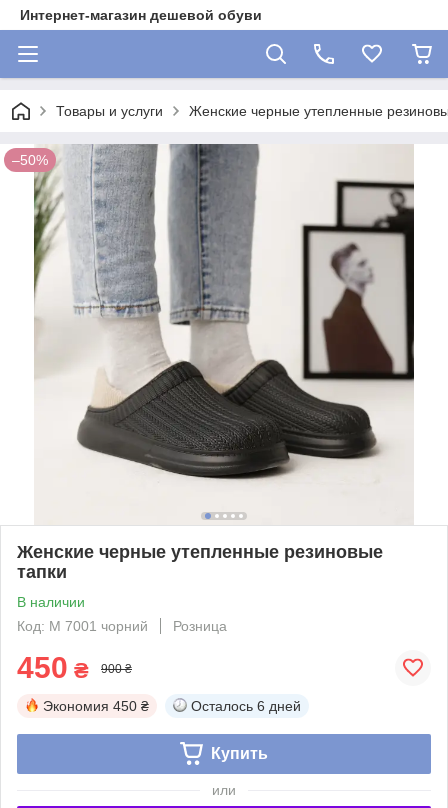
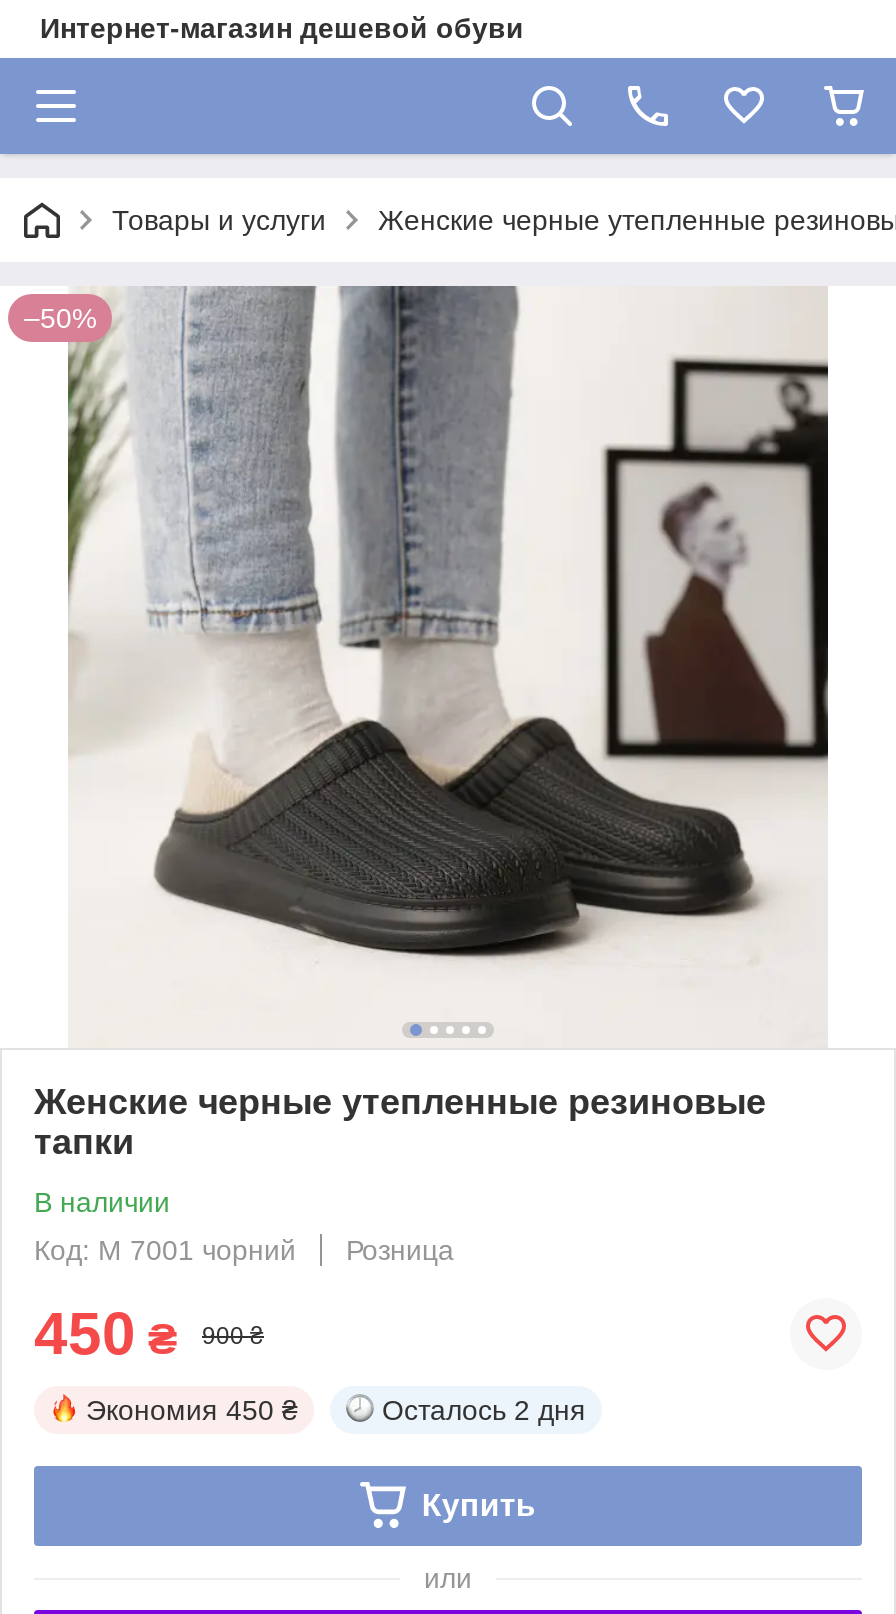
[191,698,301,714] Осталось 6 дней -> [382,1394,586,1426] Осталось 2 дня

